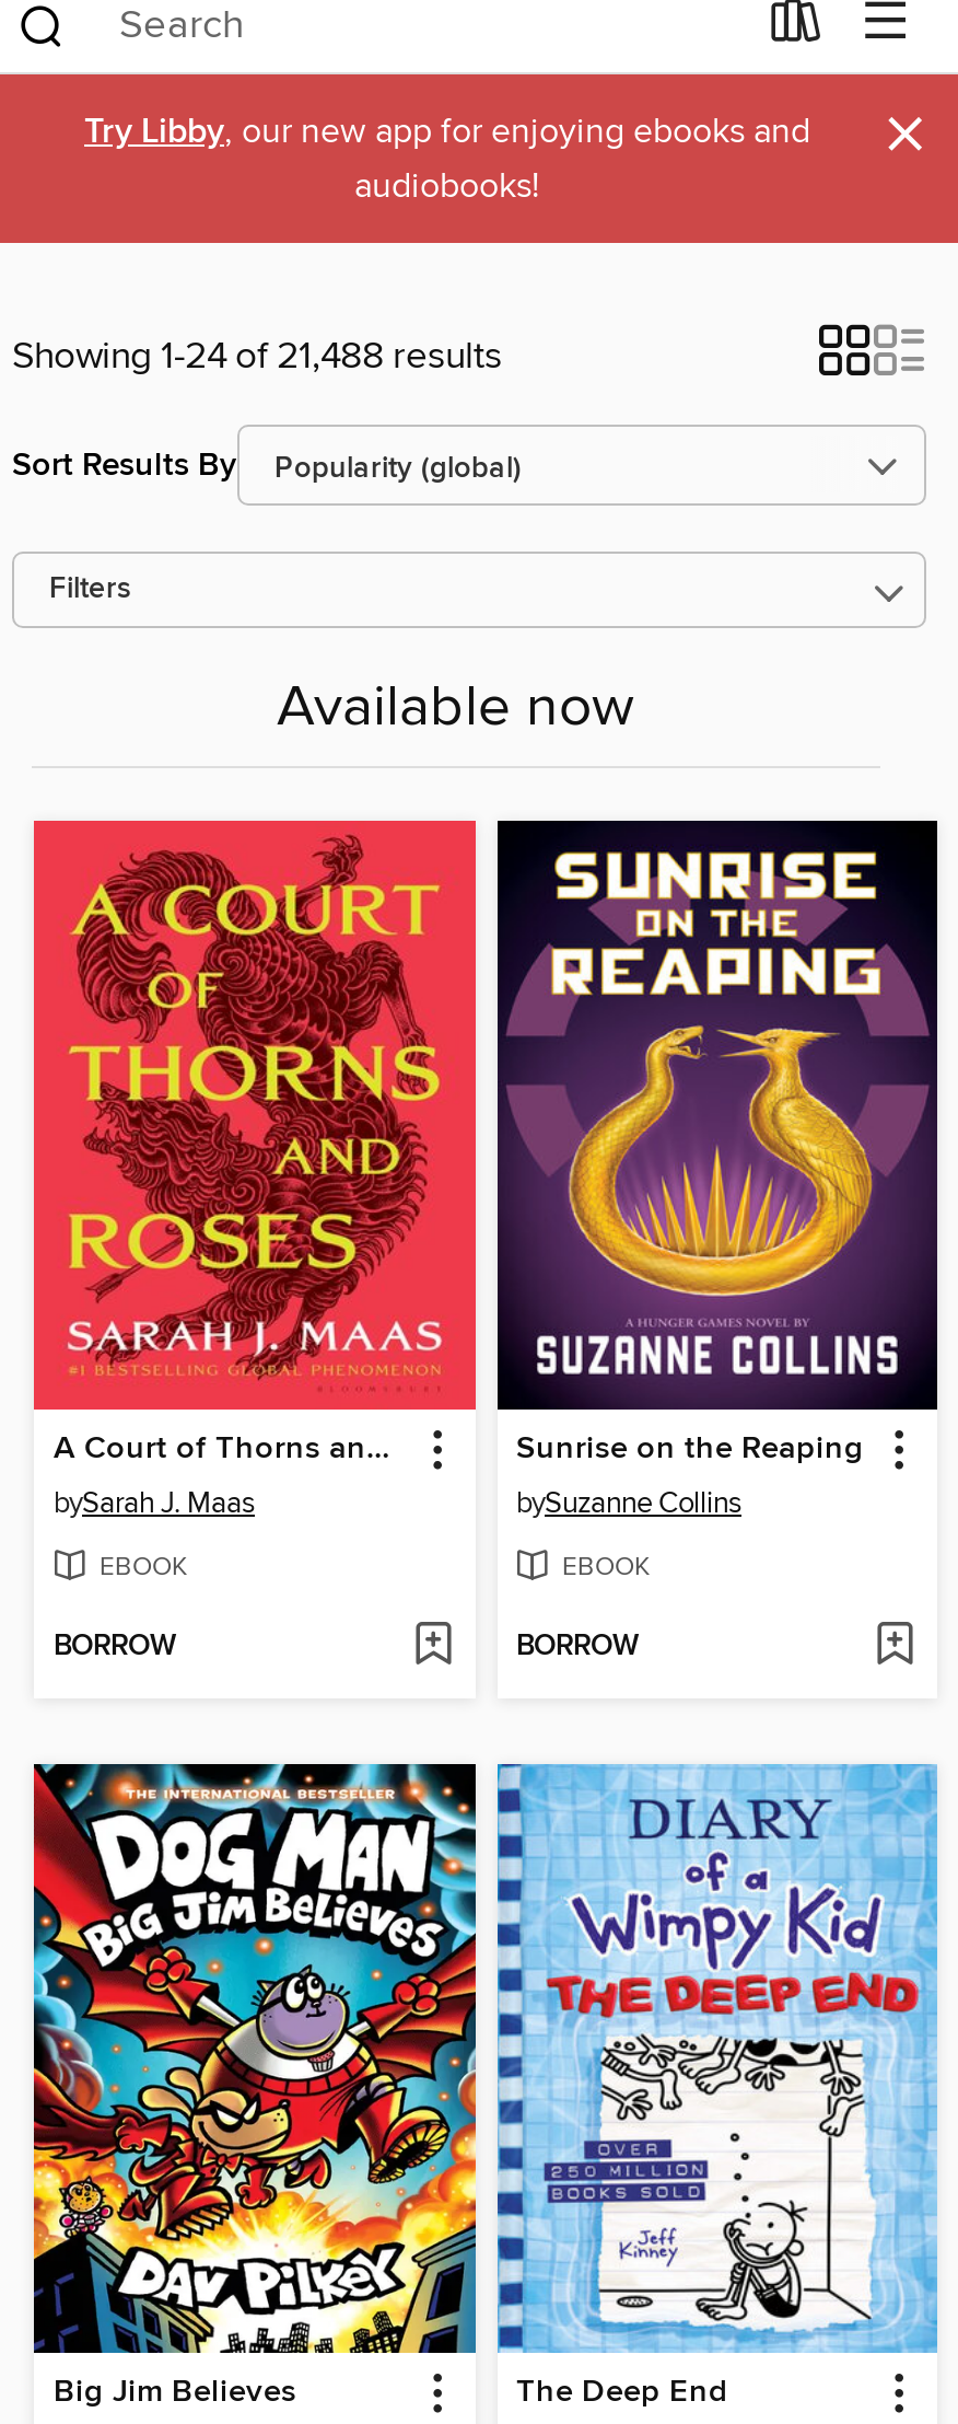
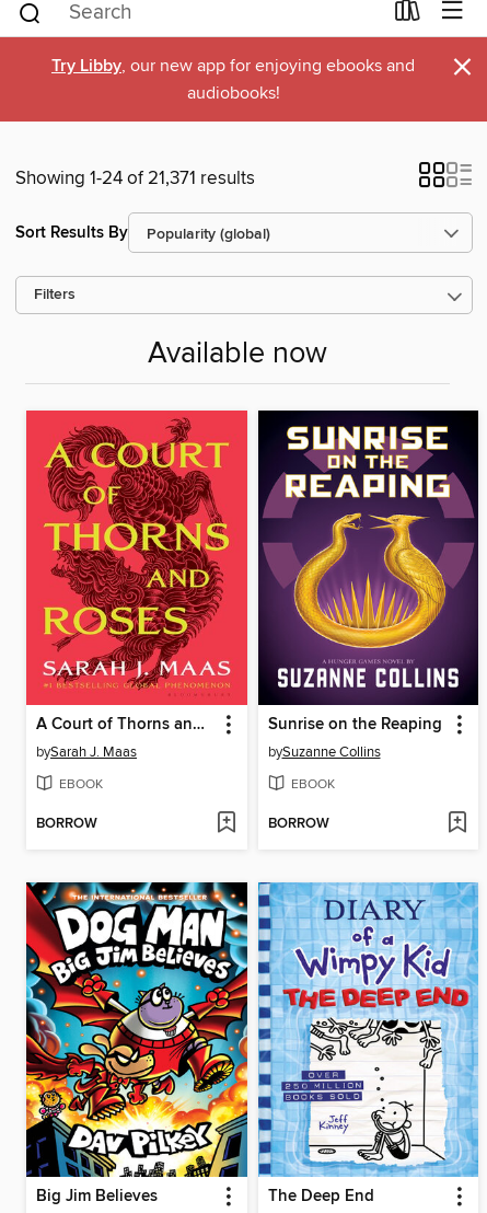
[12,333,502,381] Showing 1-24 of 21,488 results -> [15,166,255,190] Showing 1-24 of 21,371 results

